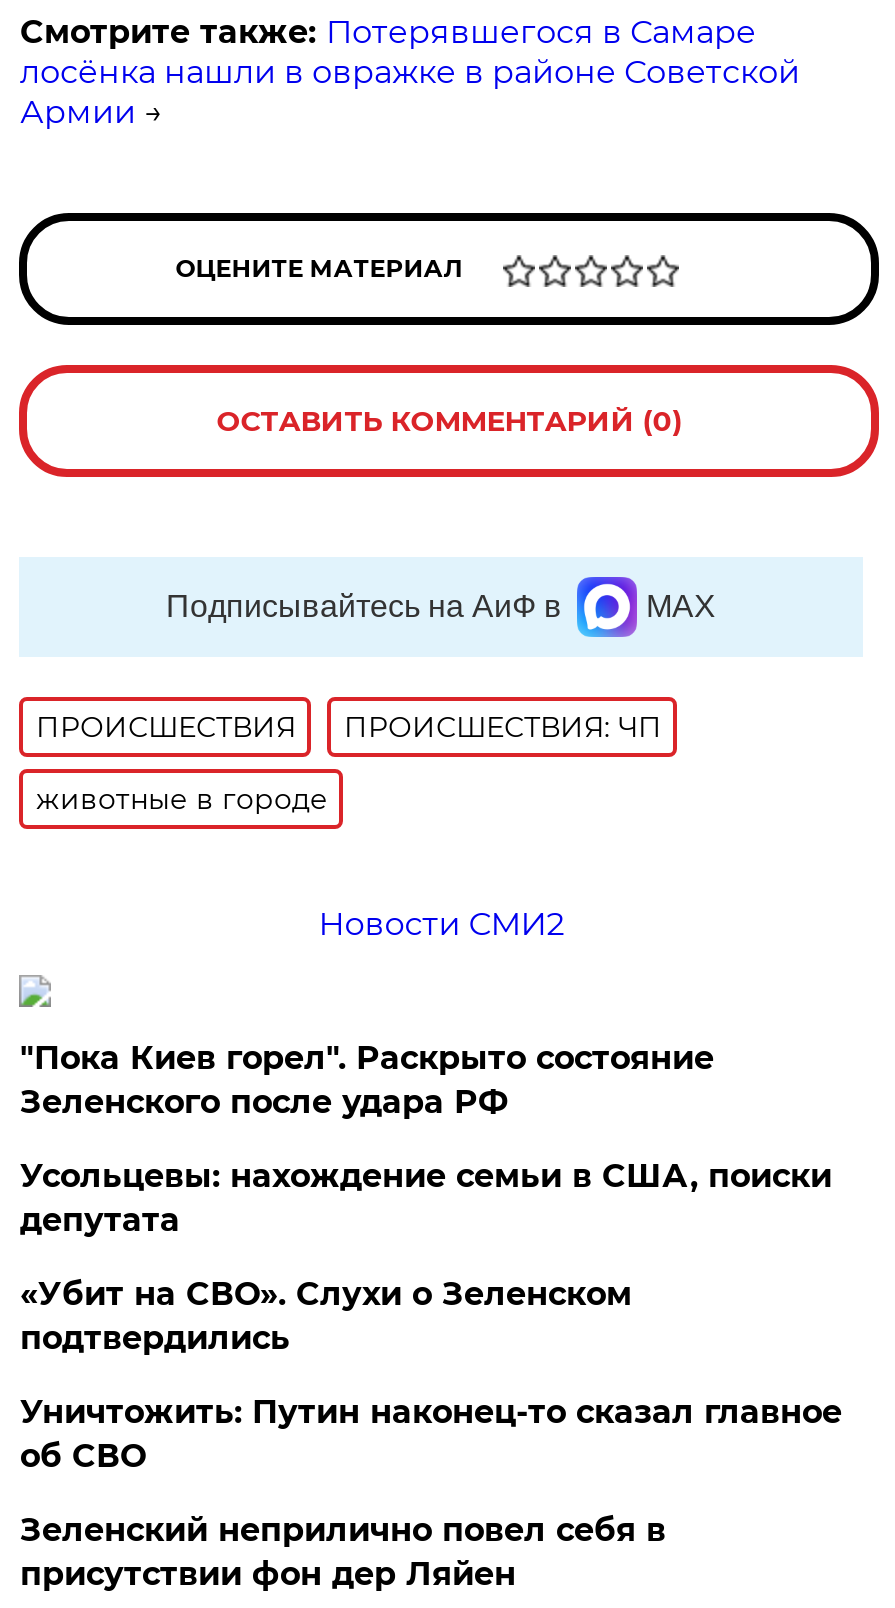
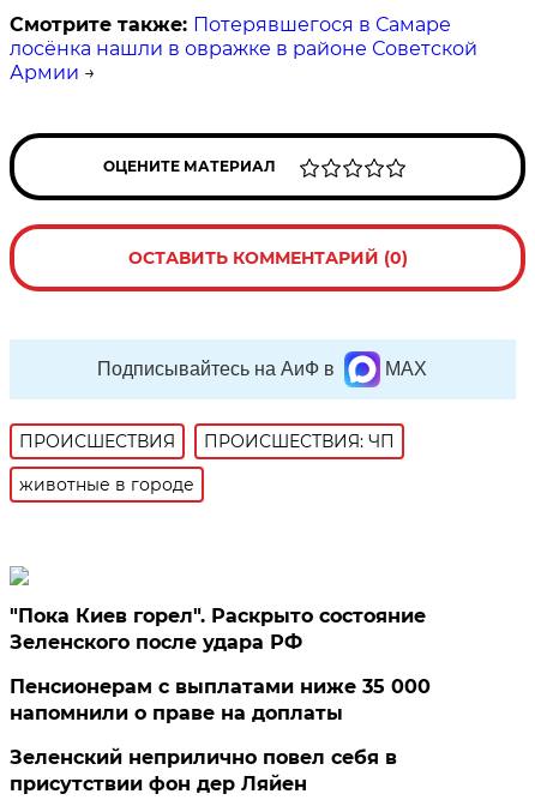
[318,905,564,943] Новости СМИ2 -> none
[20,1157,842,1475] Усольцевы: нахождение семьи в США, поиски | депутата | «Убит на СВО». Слухи о Зеленском | подтвердились | Уничтожить: Путин наконец-то сказал главное | об СВО -> [10,675,431,724] Пенсионерам с выплатами ниже 35 000 | напомнили о праве на доплаты

